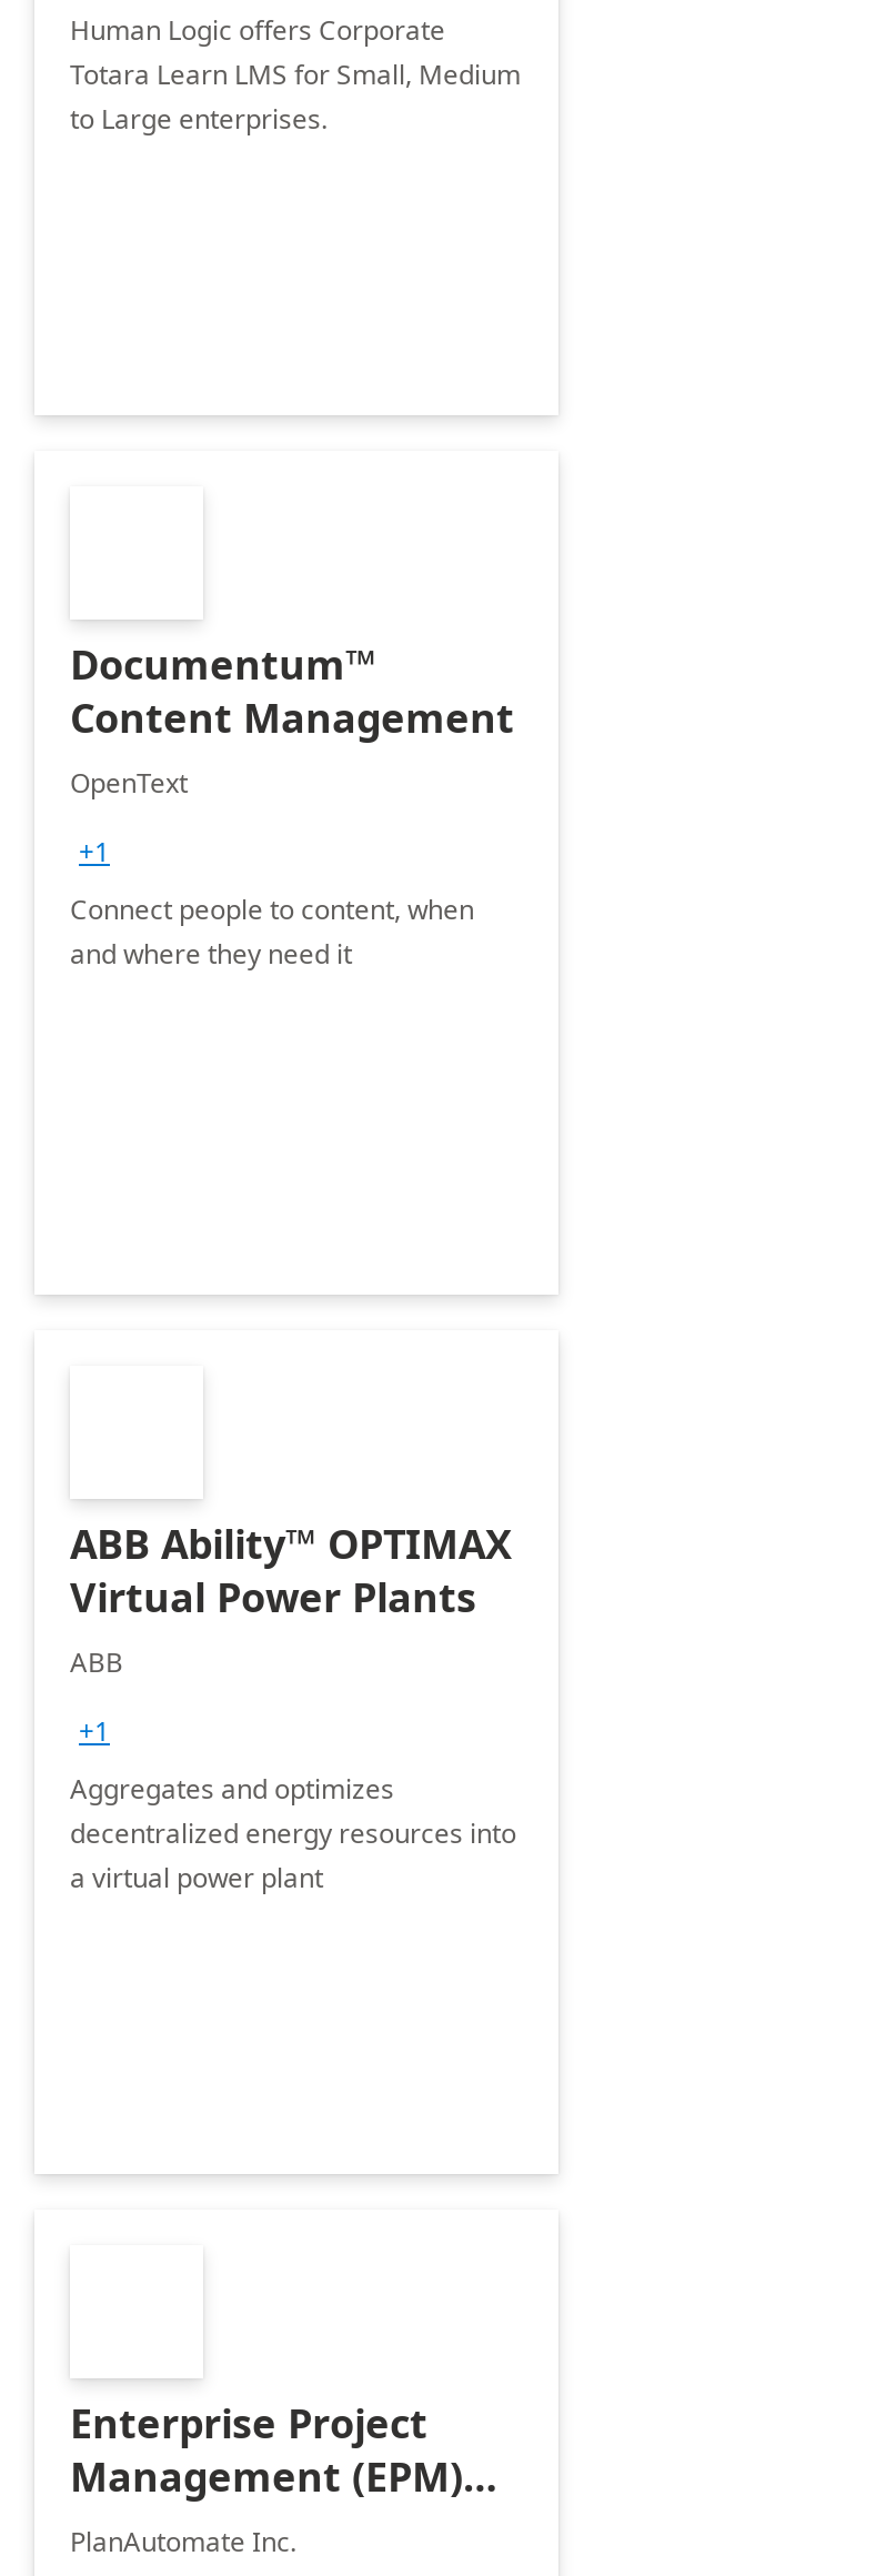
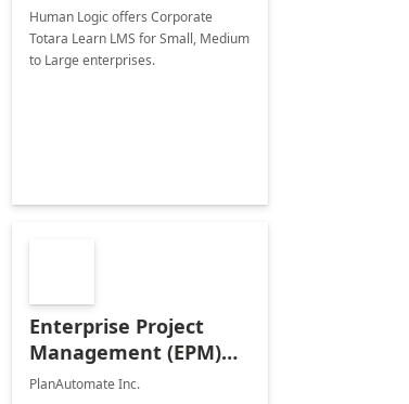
[70,637,514,973] Documentum™ | Content Management | OpenText | +1 | Connect people to content, when | and where they need it -> none
[70,1517,516,1896] ABB Ability™ OPTIMAX | Virtual Power Plants | ABB | +1 | Aggregates and optimizes | decentralized energy resources into | a virtual power plant -> none

